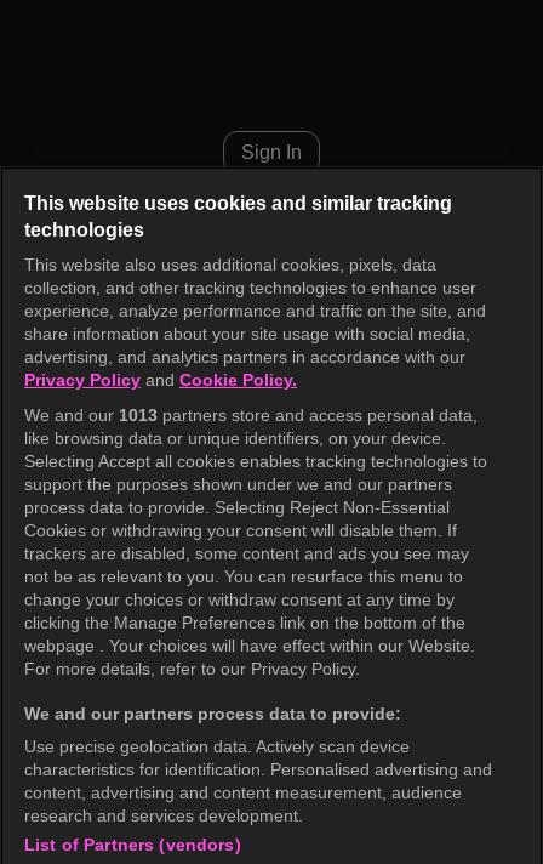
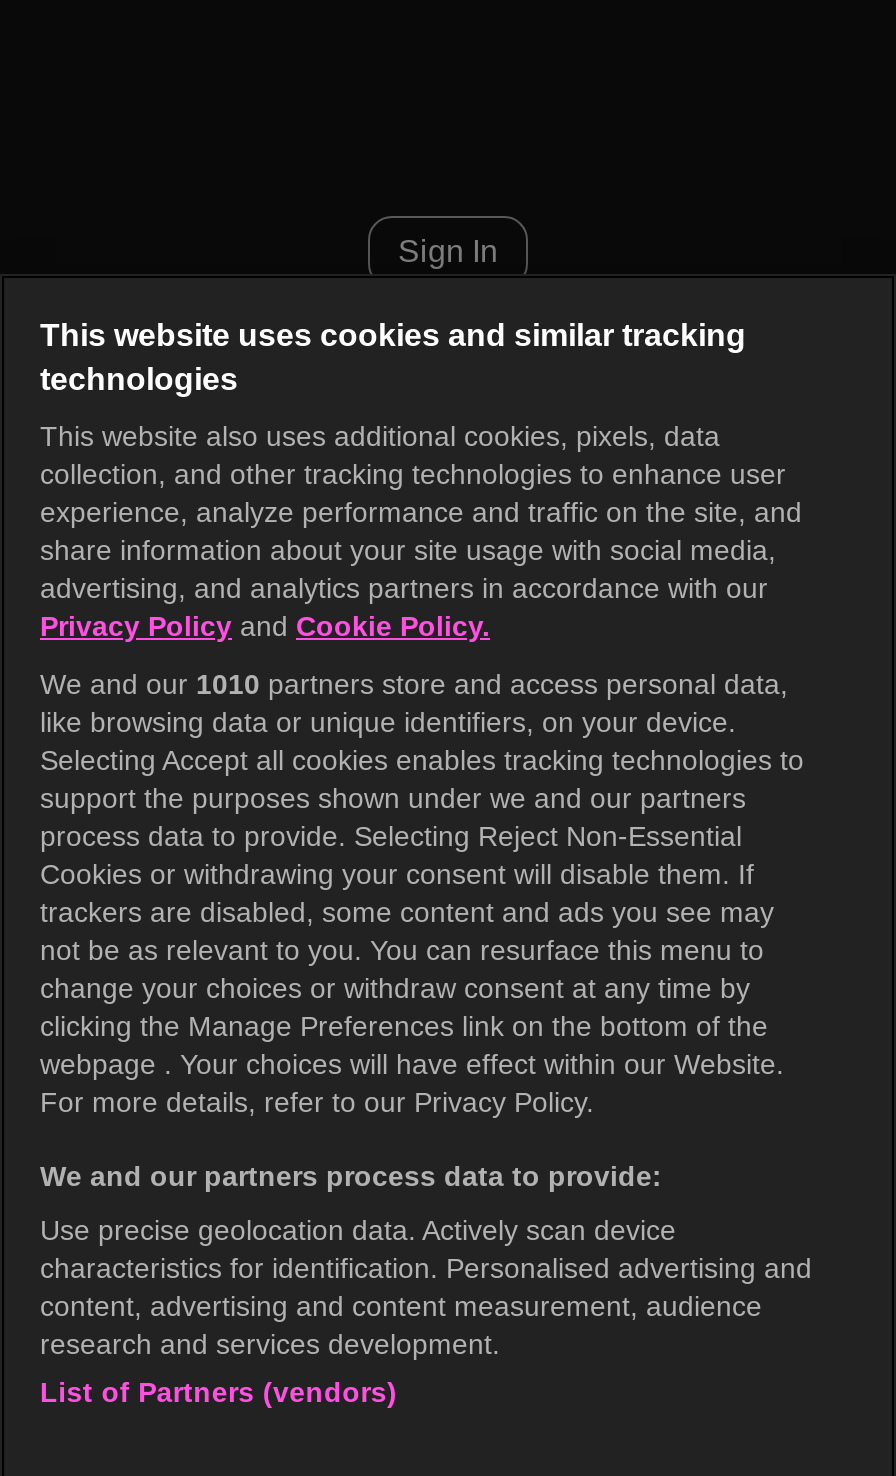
[24,405,478,425] We and our 1013 partners store and access personal data, -> [40,668,788,700] We and our 1010 partners store and access personal data,

